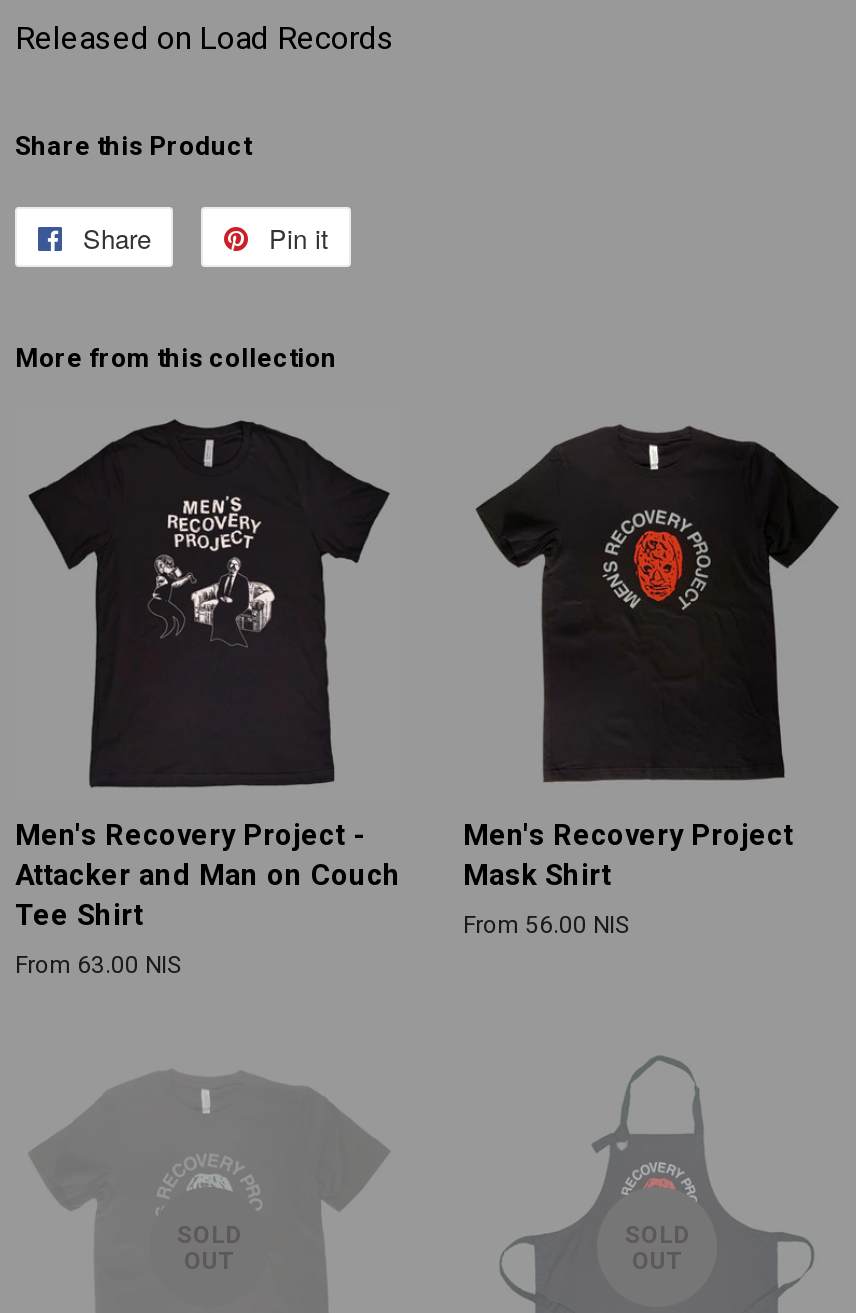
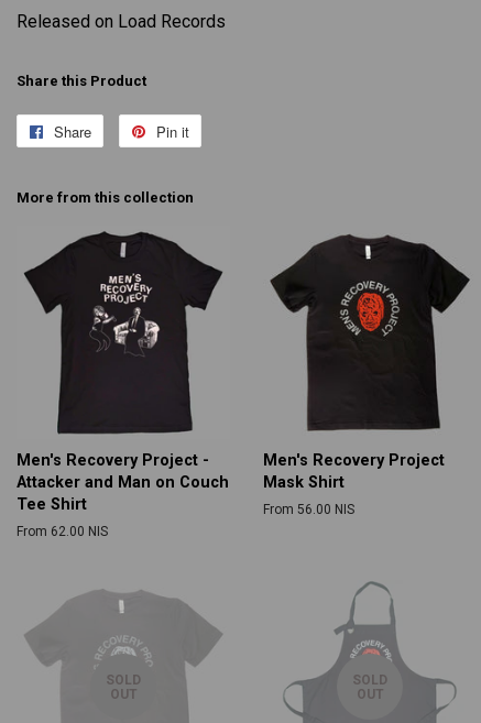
[15,951,181,979] From 63.00 NIS -> [17,524,108,539] From 62.00 NIS

